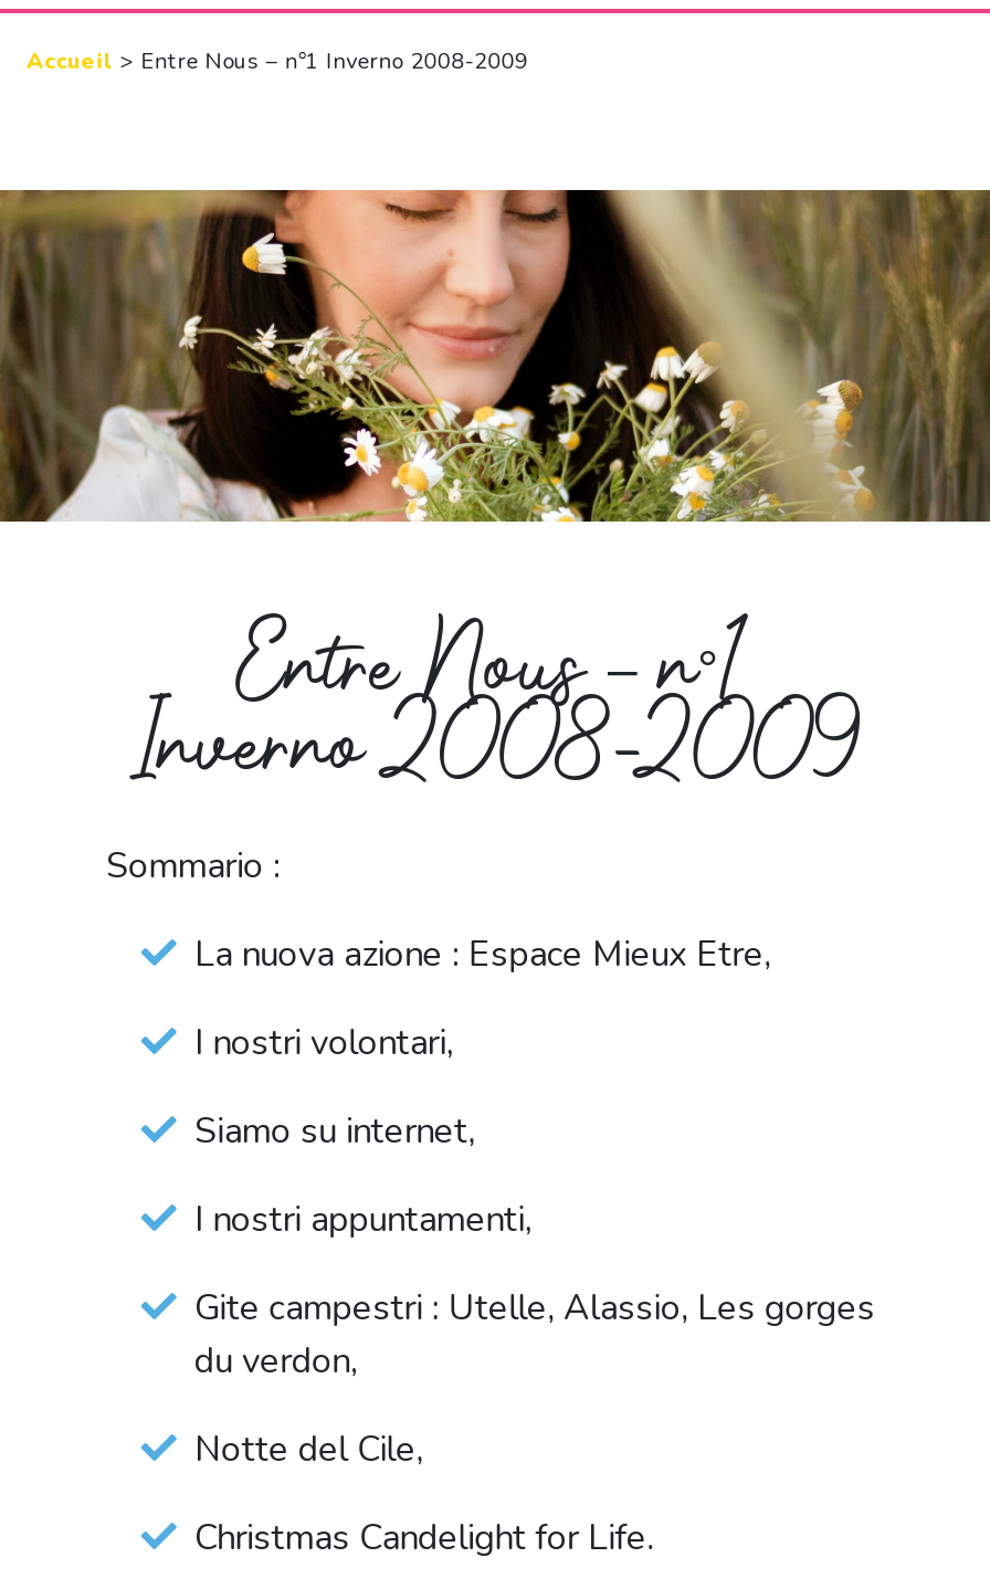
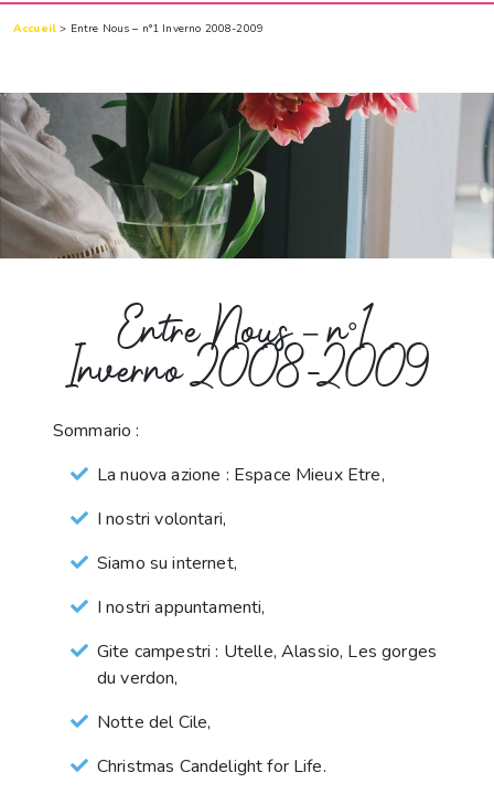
[7,188,983,524] [image] -> [3,92,491,260] [image]

